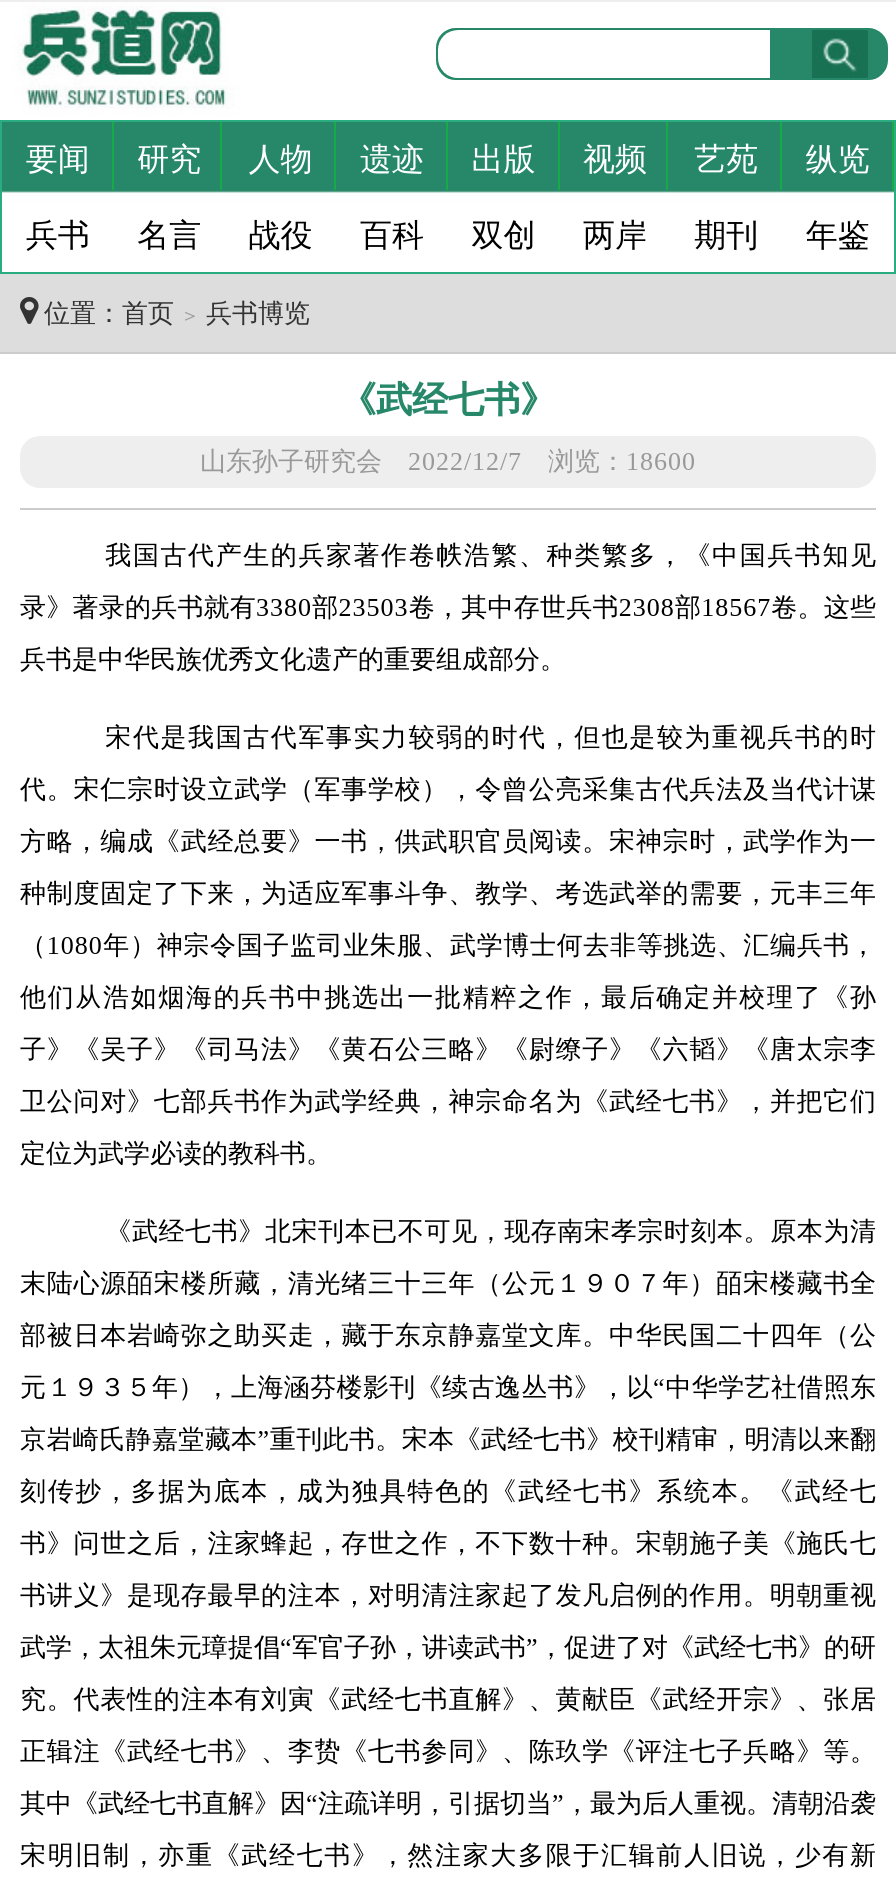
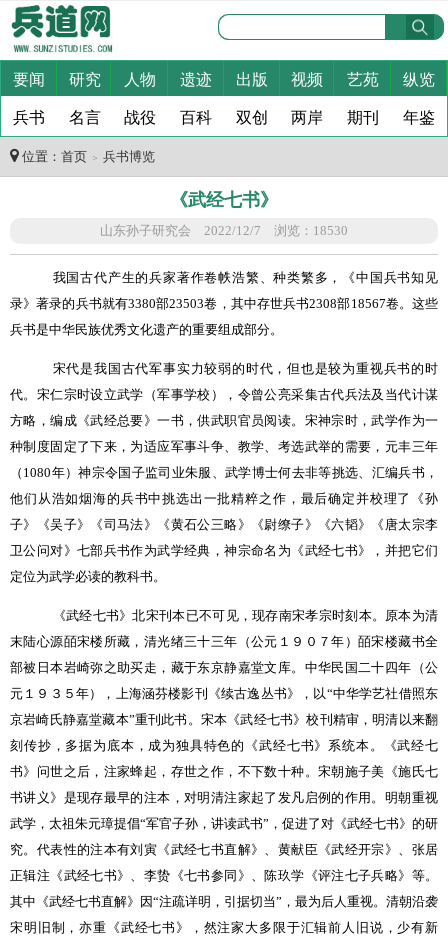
[200,447,696,477] 山东孙子研究会 2022/12/7 浏览：18600 -> [100,223,348,238] 山东孙子研究会 2022/12/7 浏览：18530

